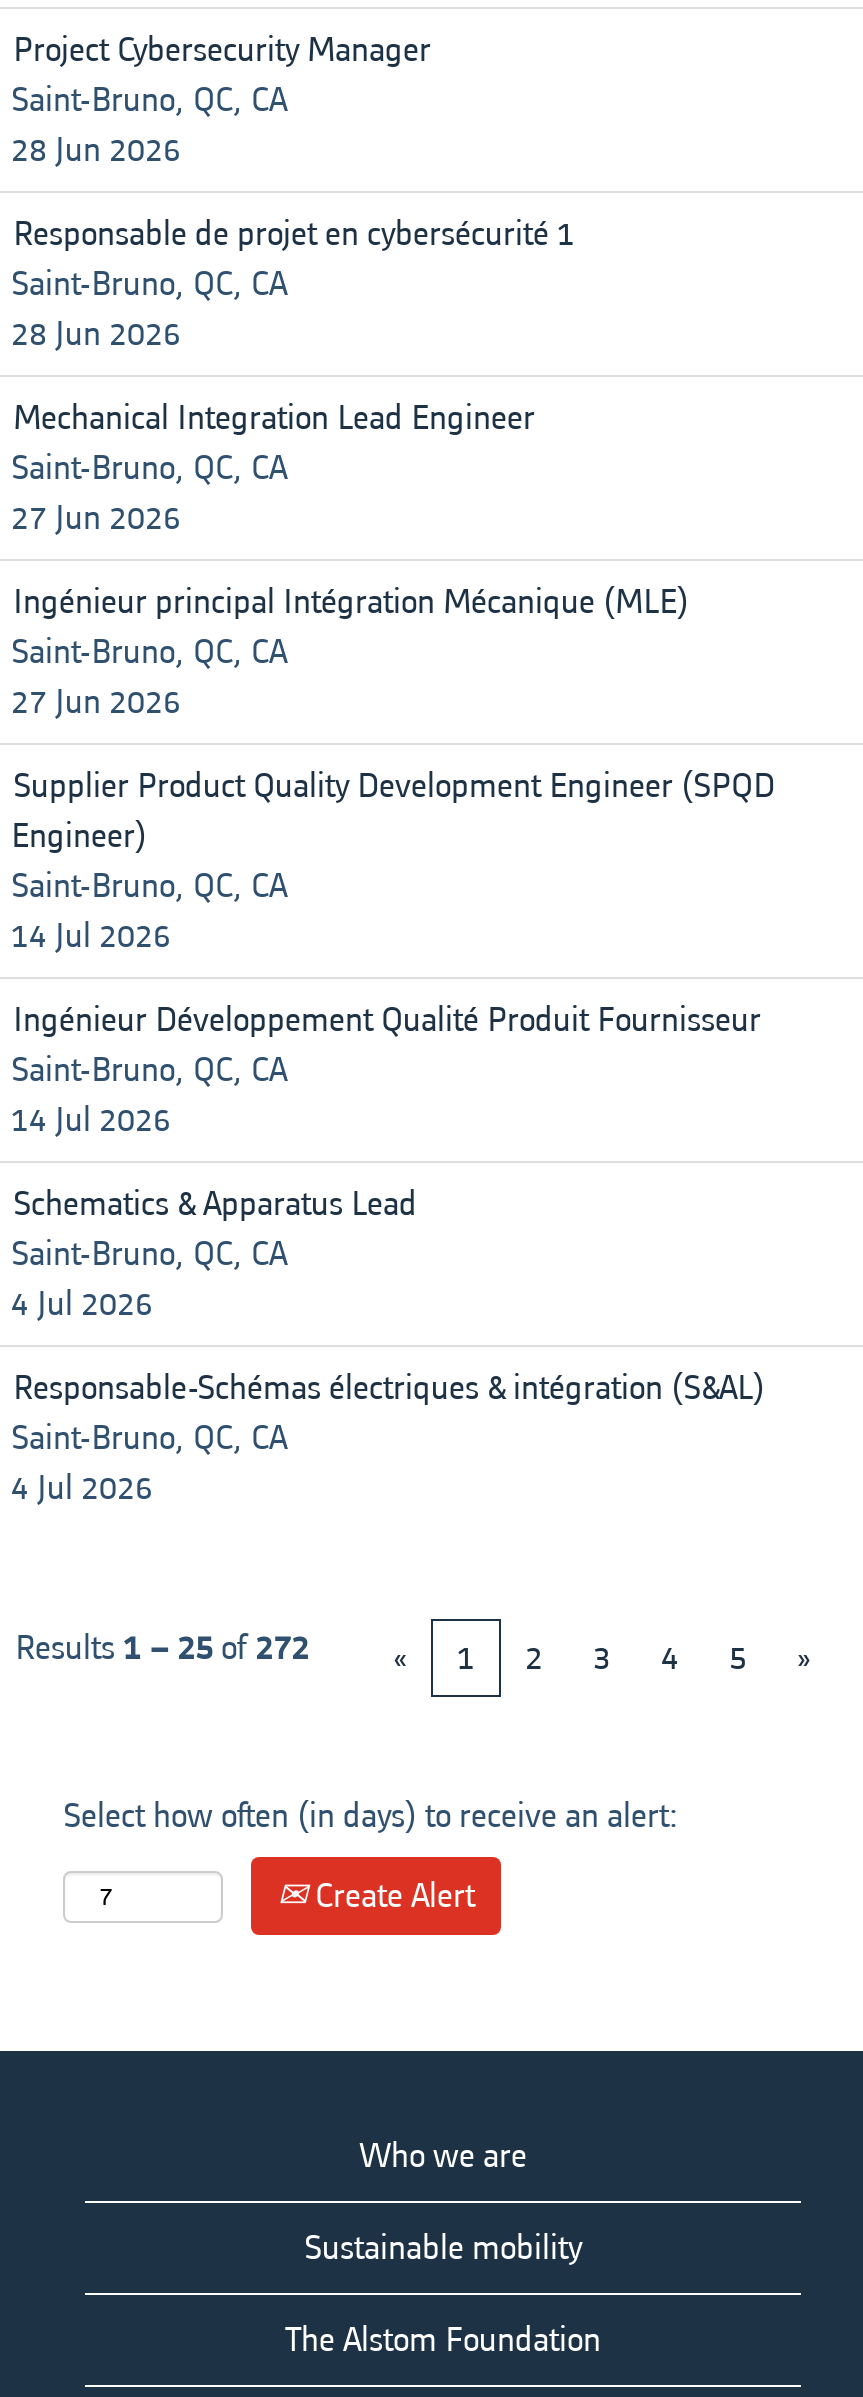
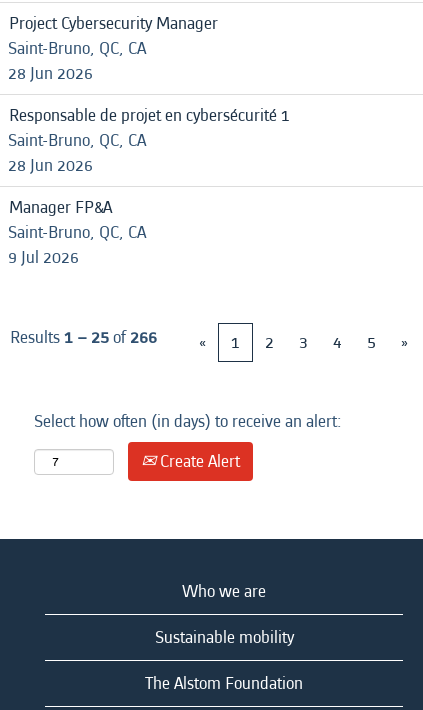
[13,393,535,443] Mechanical Integration Lead Engineer -> [9,195,112,220] Manager FP&A
[11,493,775,1673] 27 Jun 2026 | Ingénieur principal Intégration Mécanique (MLE) | Saint-Bruno, QC, CA | 27 Jun 2026 | Supplier Product Quality Development Engineer (SPQD | Engineer) | Saint-Bruno, QC, CA | 14 Jul 2026 | Ingénieur Développement Qualité Produit Fournisseur | Saint-Bruno, QC, CA | 14 Jul 2026 | Schematics & Apparatus Lead | Saint-Bruno, QC, CA | 4 Jul 2026 | Responsable-Schémas électriques & intégration (S&AL) | Saint-Bruno, QC, CA | 4 Jul 2026 | Results 1 – 25 of272 -> [8,245,157,350] 9 Jul 2026 | Results 1 – 25 of266

